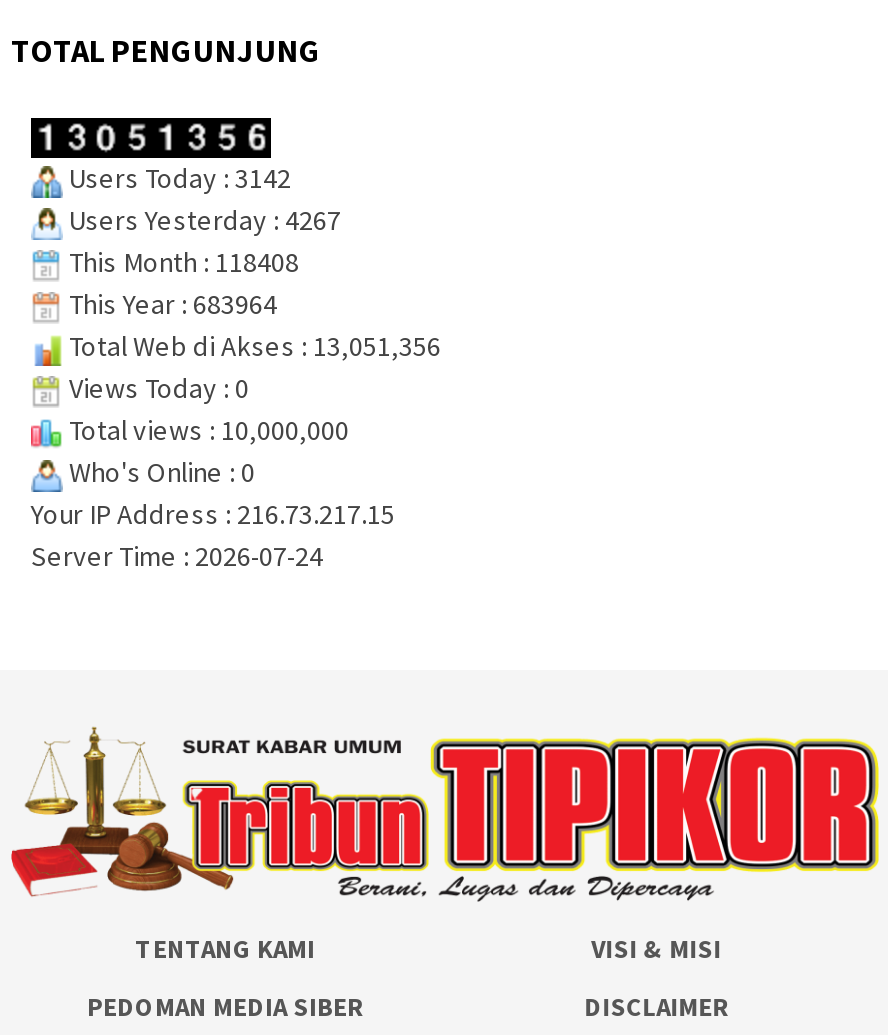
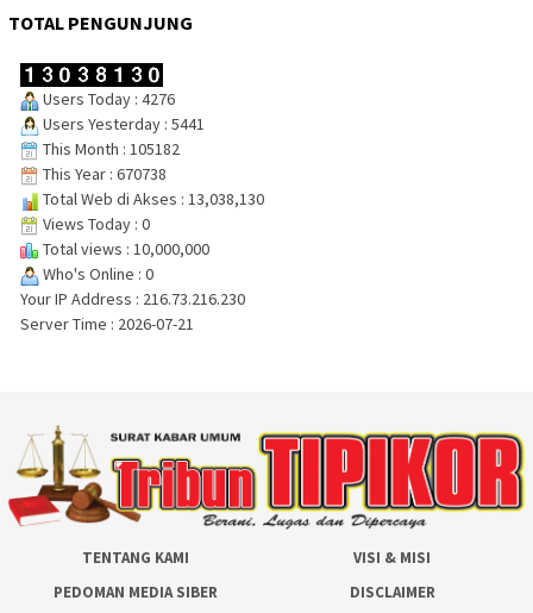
[63,160,291,196] Users Today : 3142 -> [39,88,175,110] Users Today : 4276
[63,202,341,238] Users Yesterday : 4267 -> [39,113,205,135] Users Yesterday : 5441
[63,244,299,280] This Month : 118408 -> [39,138,180,160] This Month : 105182
[63,286,277,322] This Year : 683964 -> [39,163,167,185] This Year : 670738
[63,328,441,364] Total Web di Akses : 13,051,356 -> [39,188,264,210] Total Web di Akses : 13,038,130
[31,496,395,532] Your IP Address : 216.73.217.15 -> [20,288,245,310] Your IP Address : 216.73.216.230
[31,538,323,574] Server Time : 2026-07-24 -> [20,313,194,335] Server Time : 2026-07-21

